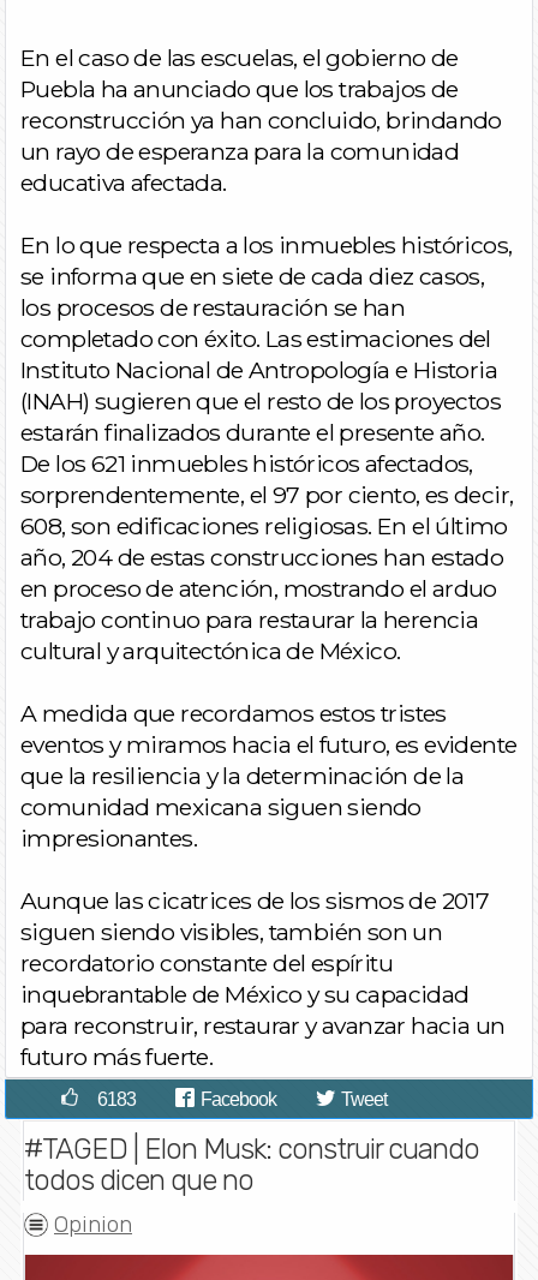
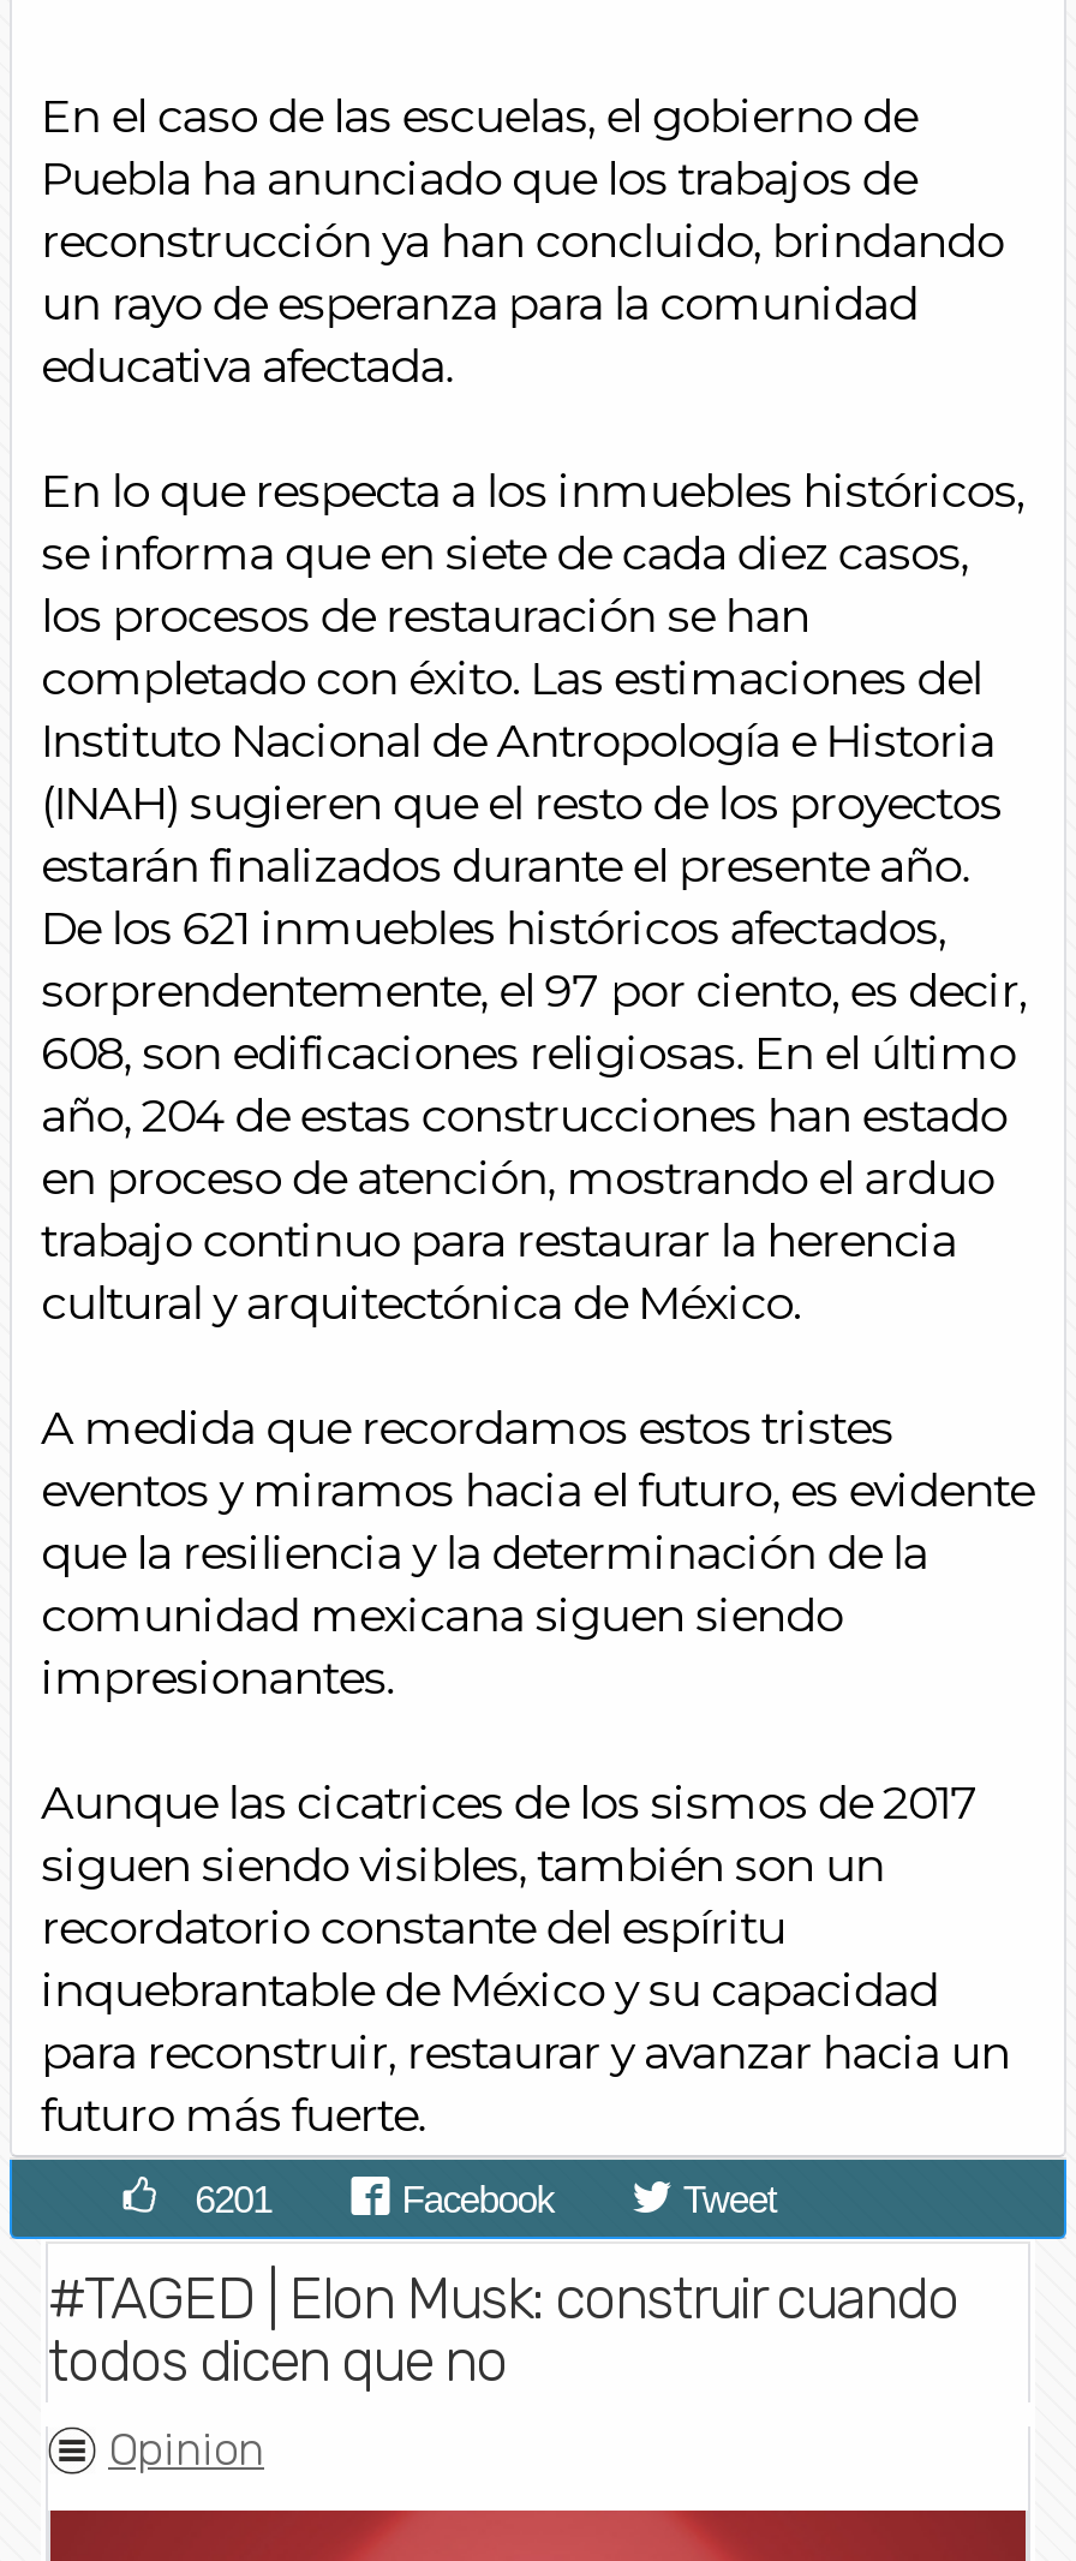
[97,1090,136,1110] 6183 -> [195,2180,272,2221] 6201

